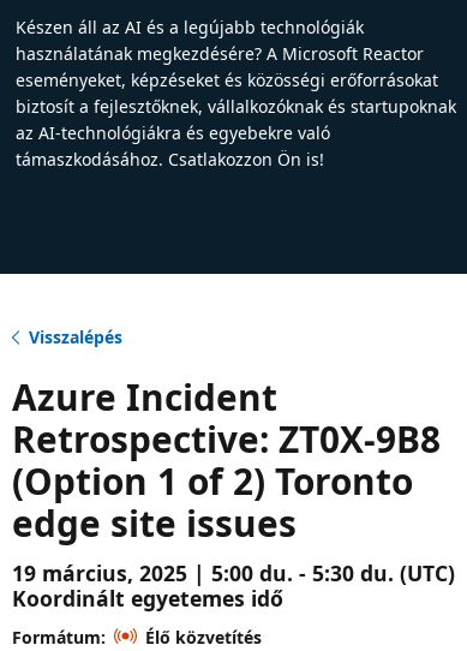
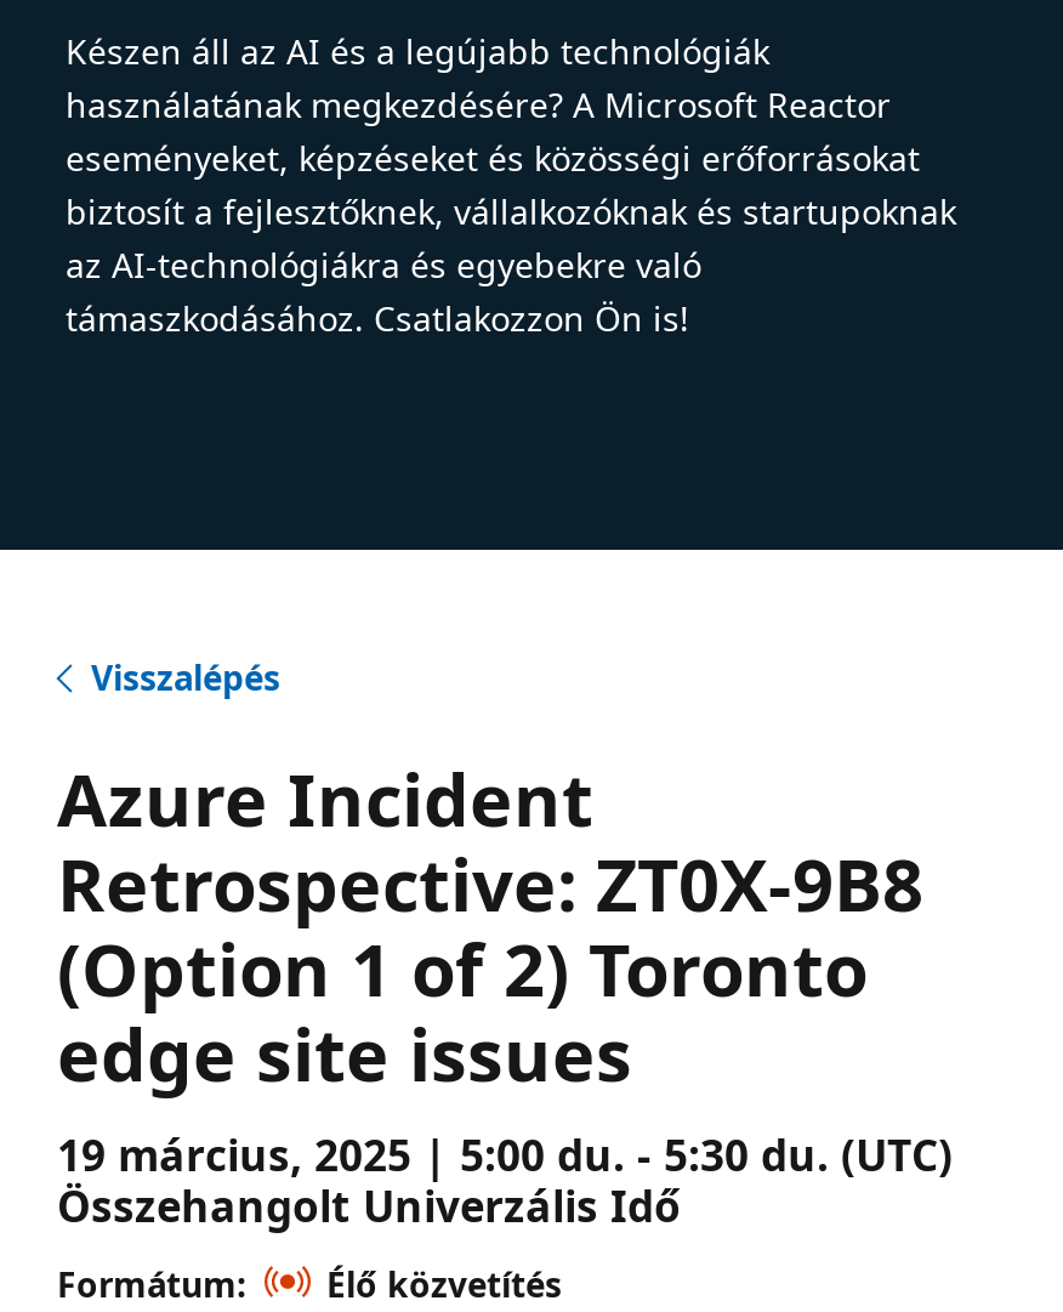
[11,584,283,613] Koordinált egyetemes idő -> [57,1176,681,1234] Összehangolt Univerzális Idő

